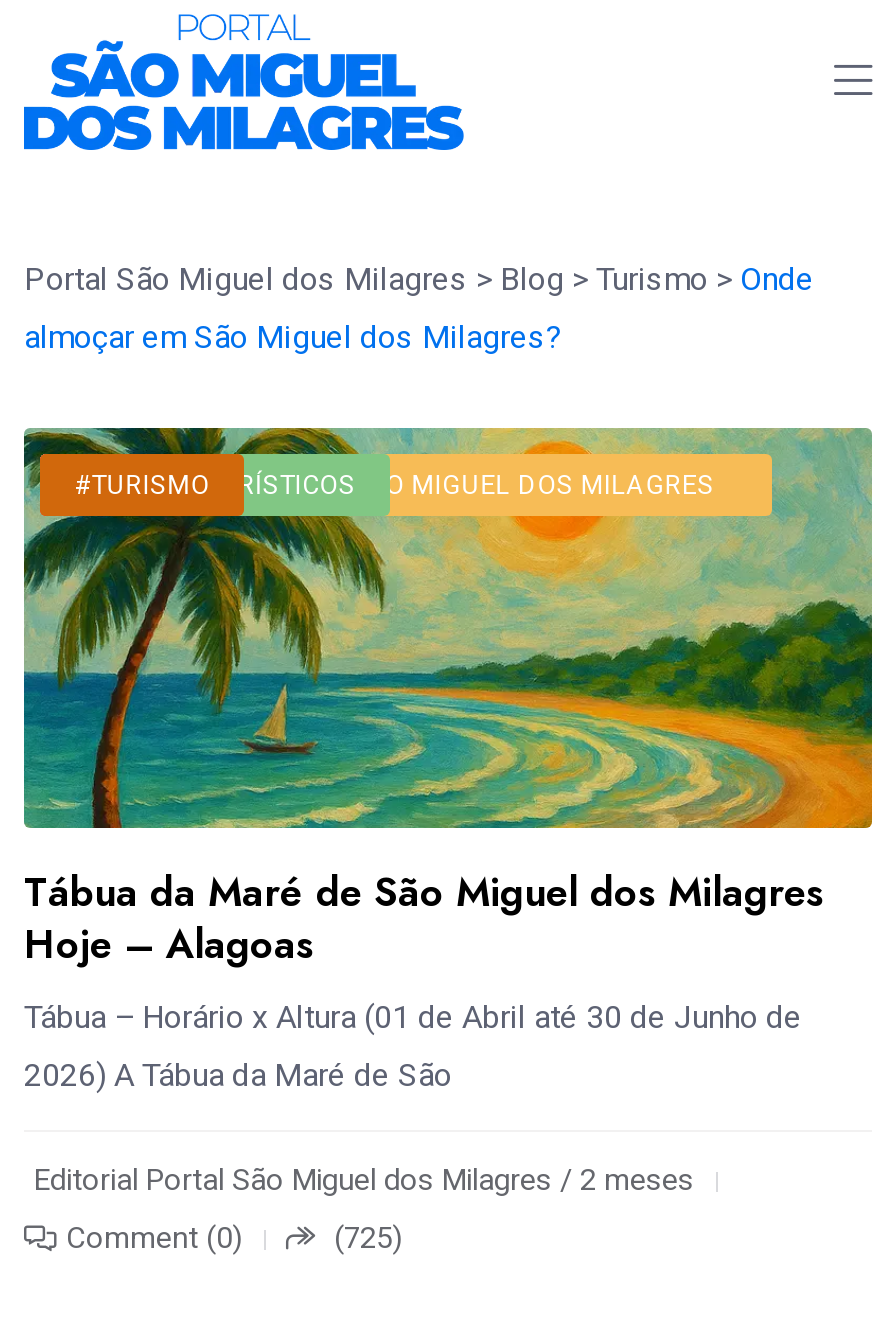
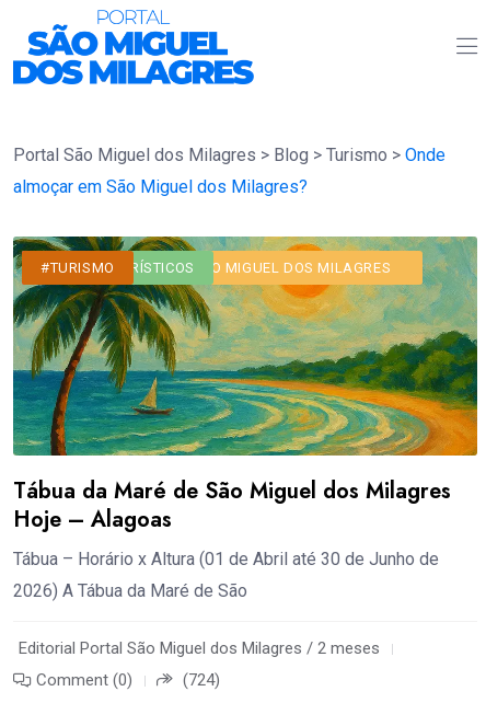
[326,1220,402,1256] (725) -> [178,670,220,690] (724)

